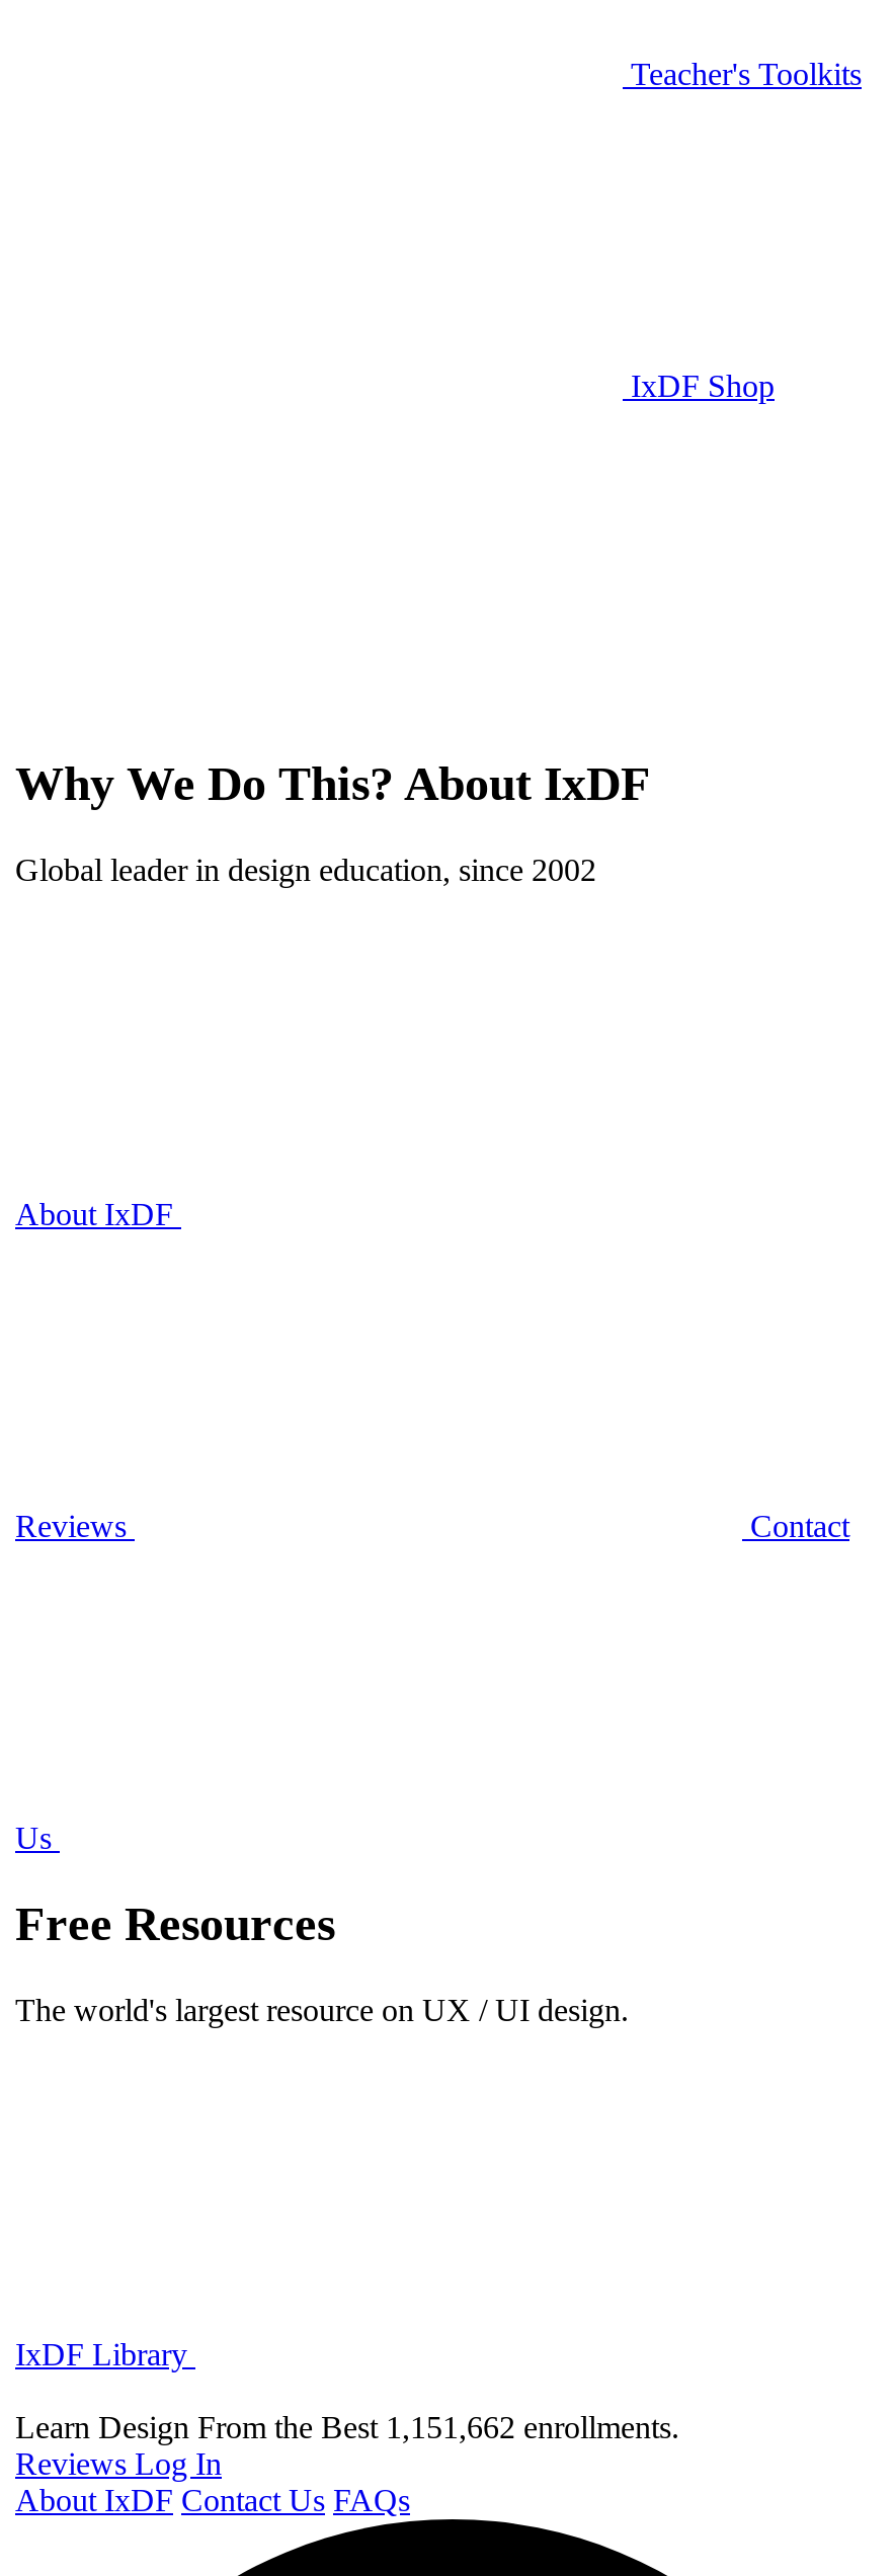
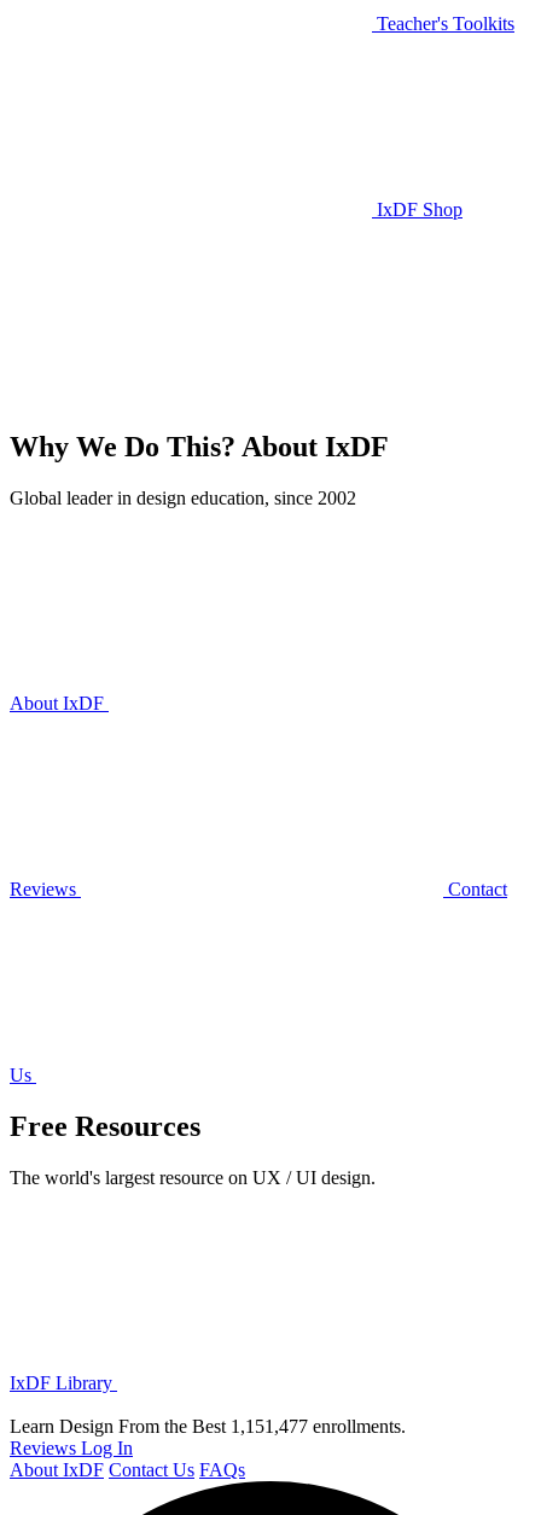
[15,2409,679,2444] Learn Design From the Best 1,151,662 enrollments. -> [10,1416,406,1436] Learn Design From the Best 1,151,477 enrollments.

